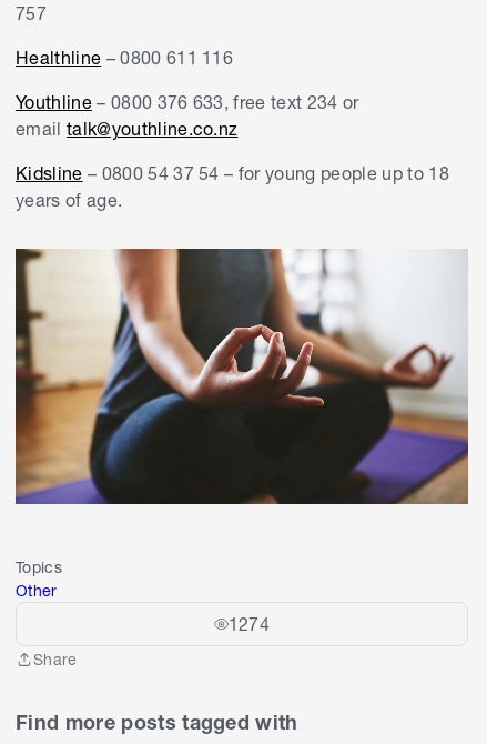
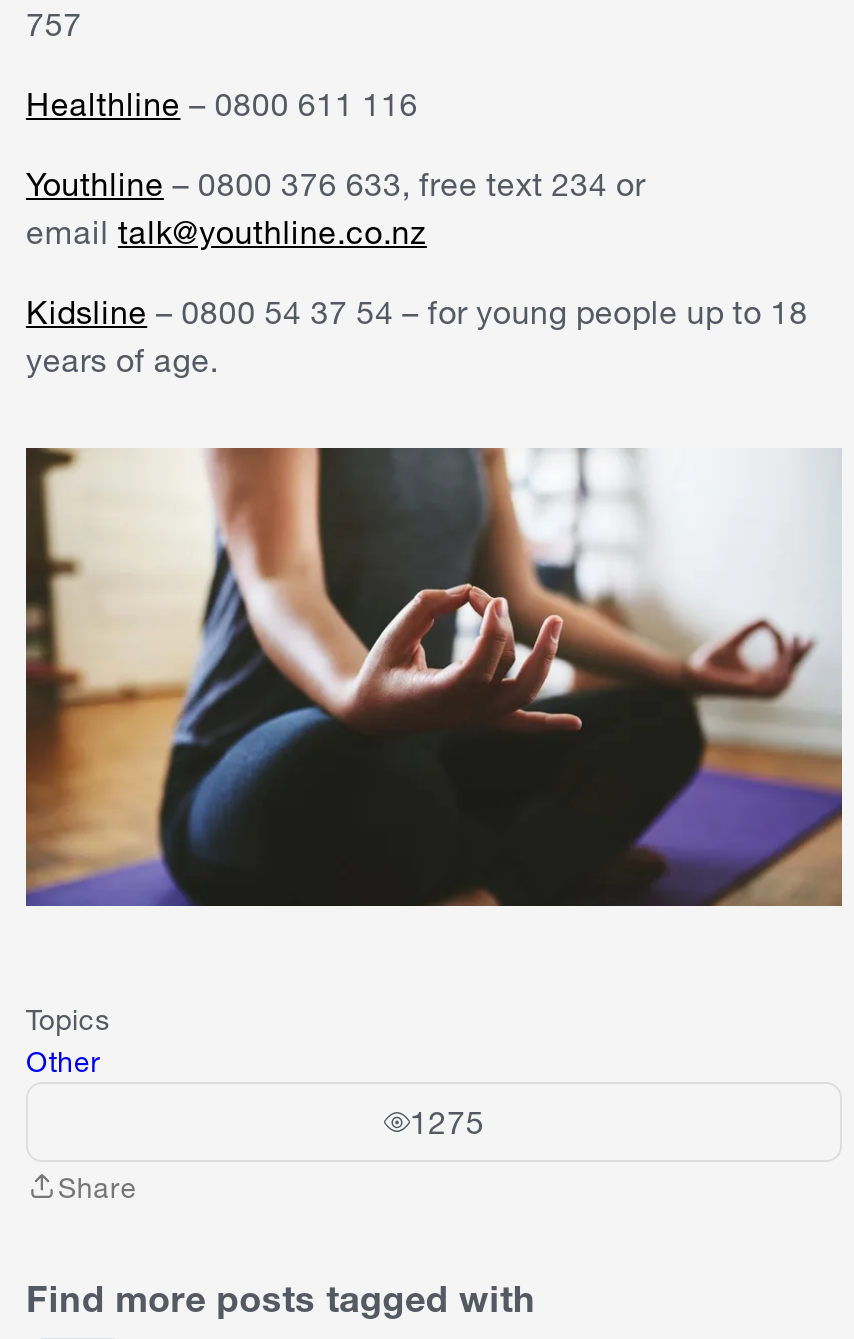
[228,613,270,634] 1274 -> [410,1103,484,1141] 1275

